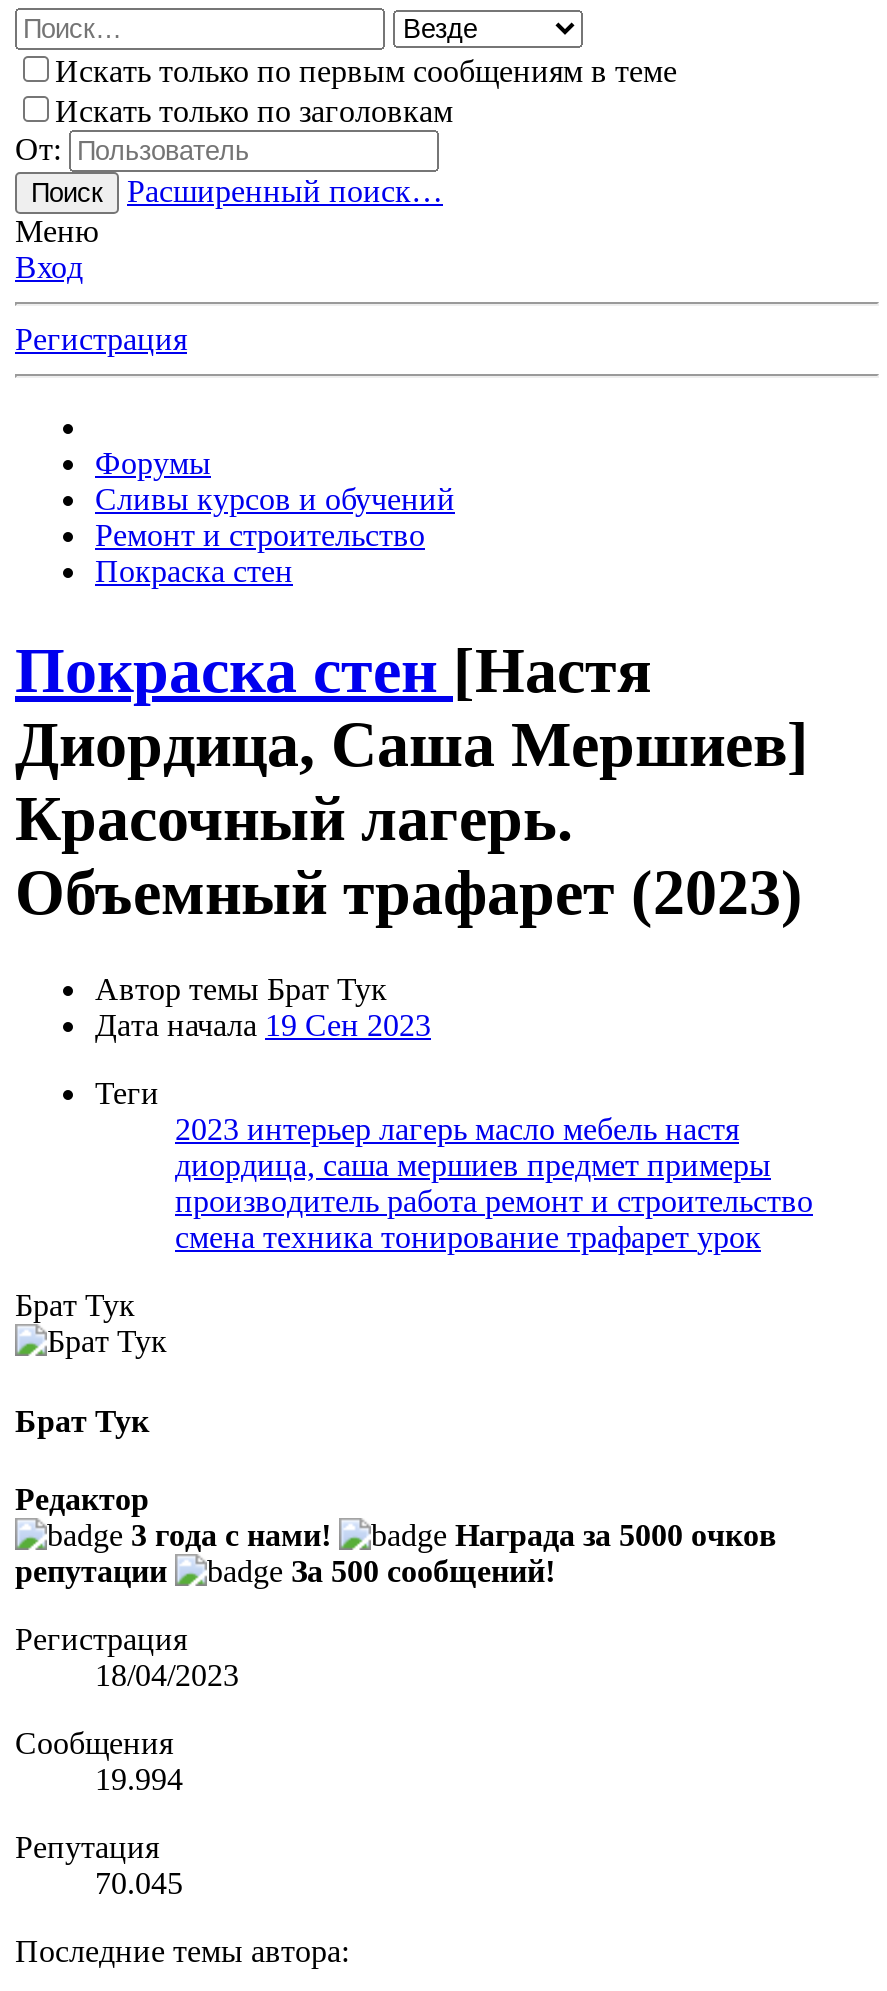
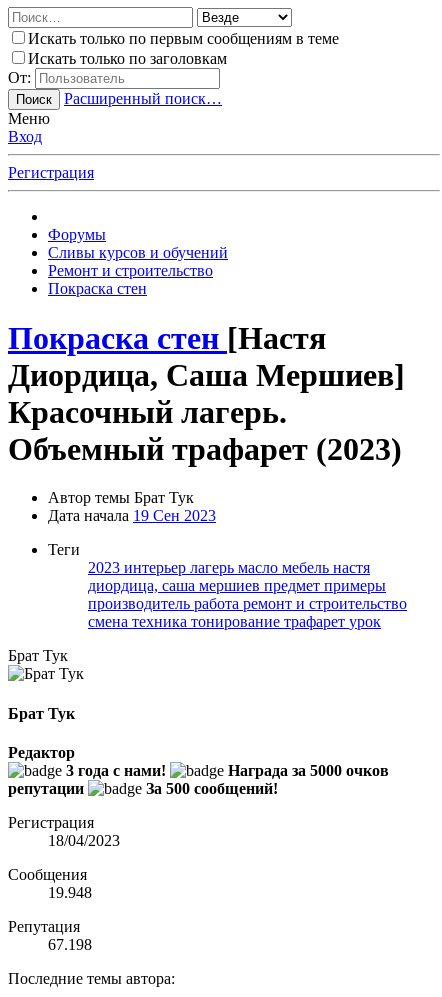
[95,1762,183,1796] 19.994 -> [48,884,92,901] 19.948
[95,1866,183,1900] 70.045 -> [48,936,92,953] 67.198

